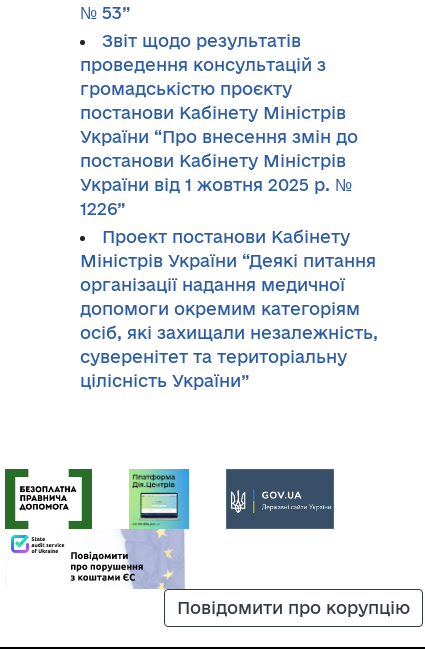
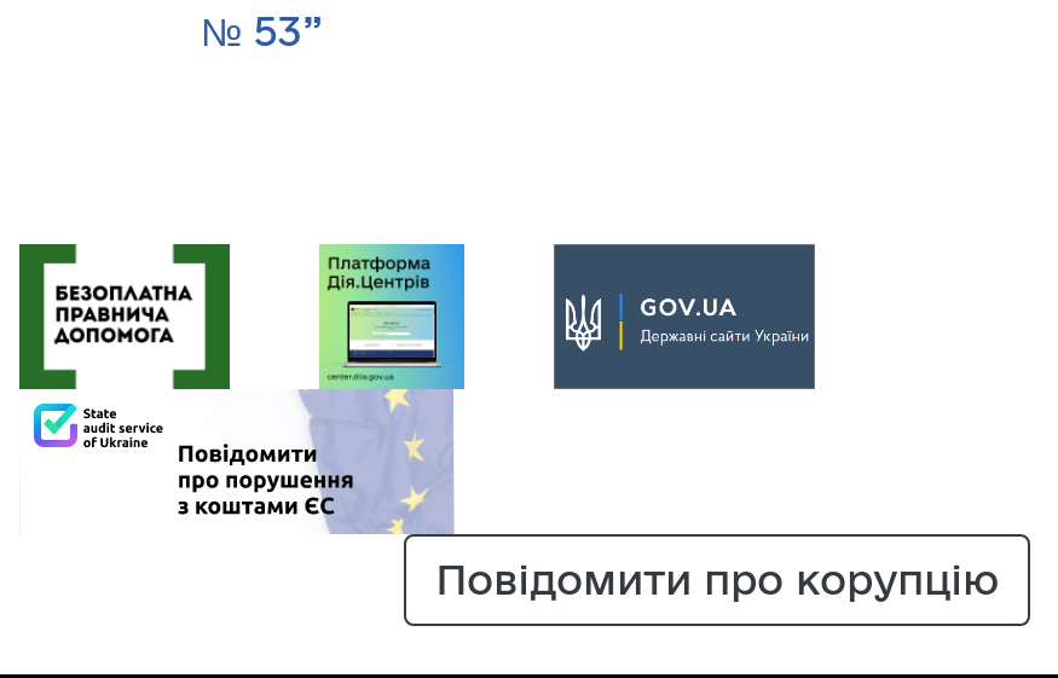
[80,31,378,390] Звіт щодо результатів | проведення консультацій з | громадськістю проєкту | постанови Кабінету Міністрів | України “Про внесення змін до | постанови Кабінету Міністрів | України від 1 жовтня 2025 р. № | 1226” | Проект постанови Кабінету | Міністрів України “Деякі питання | організації надання медичної | допомоги окремим категоріям | осіб, які захищали незалежність, | суверенітет та територіальну | цілісність України” -> none

